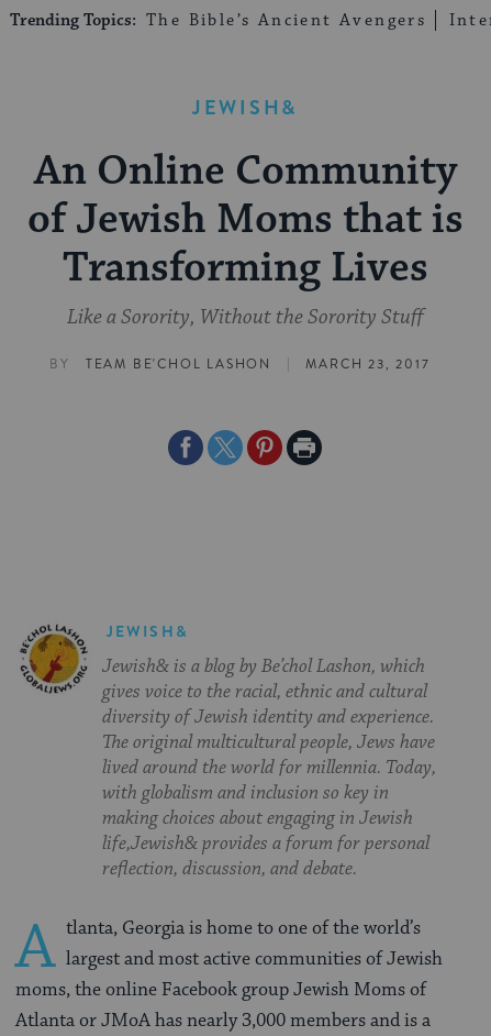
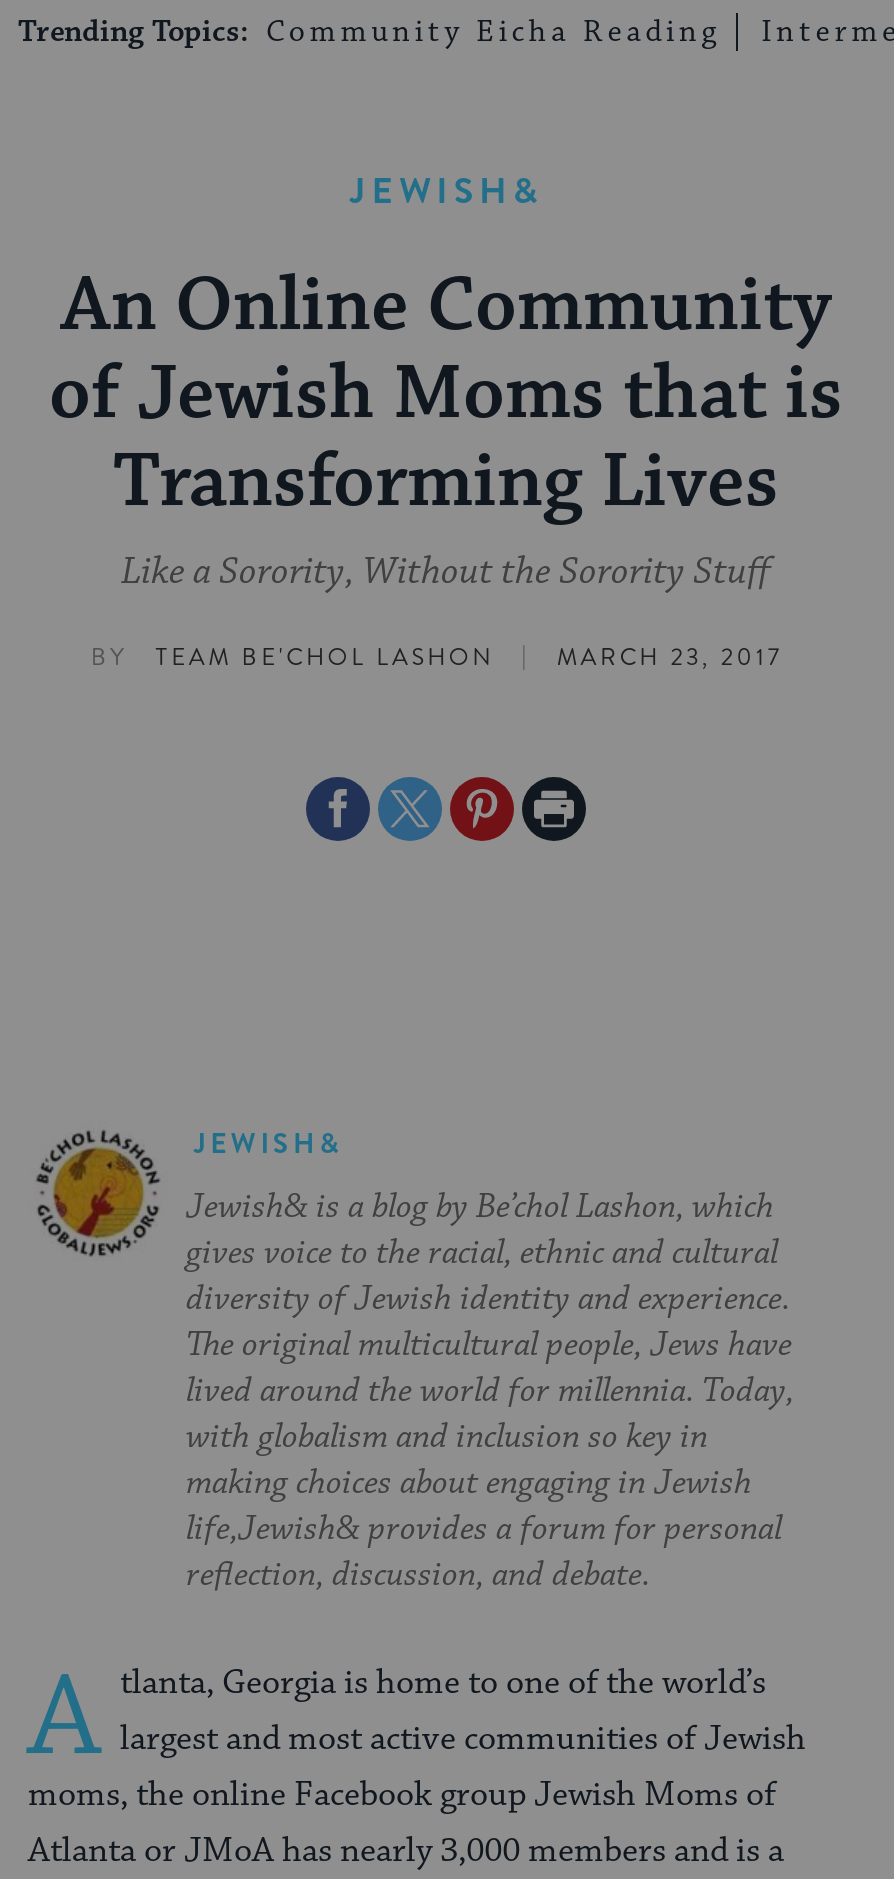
[10,10,426,31] Trending Topics: The Bible’s Ancient Avengers -> [18,13,720,51] Trending Topics: Community Eicha Reading

